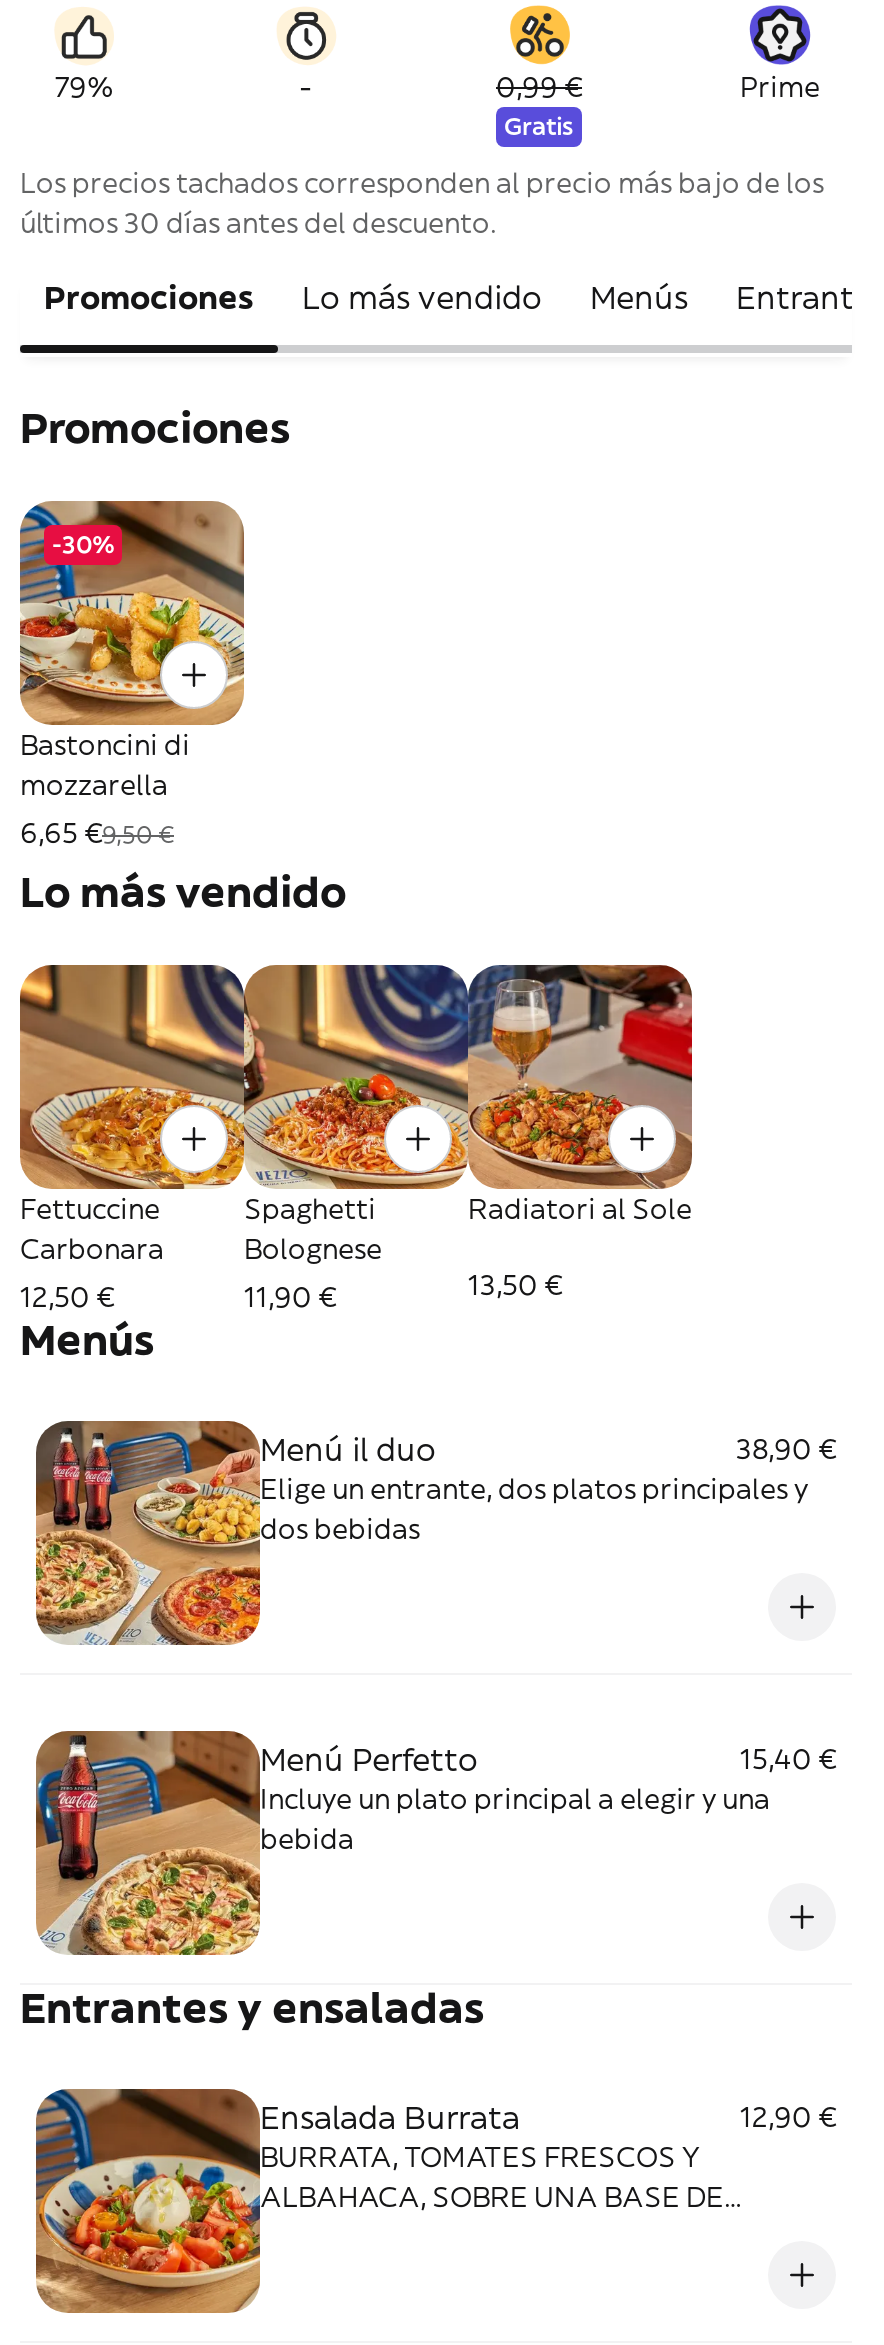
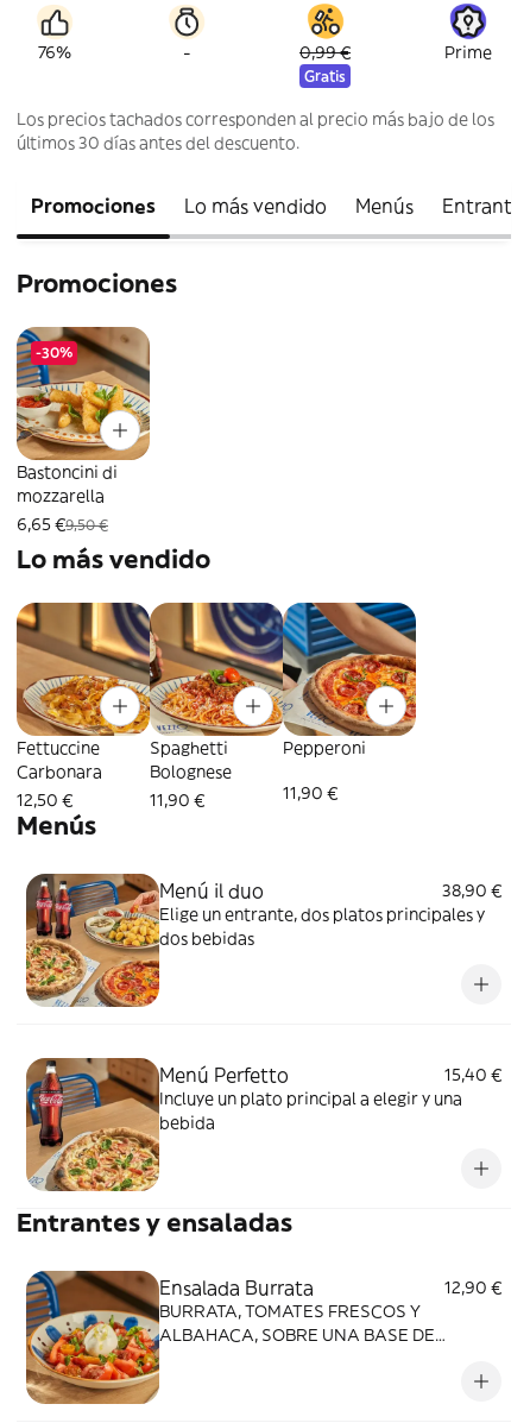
[55,69,113,105] 79% -> [38,42,71,63] 76%
[468,963,694,1227] [image] | Radiatori al Sole -> [282,602,417,758] [image] | Pepperoni
[468,1266,562,1302] 13,50 € -> [283,782,337,803] 11,90 €

